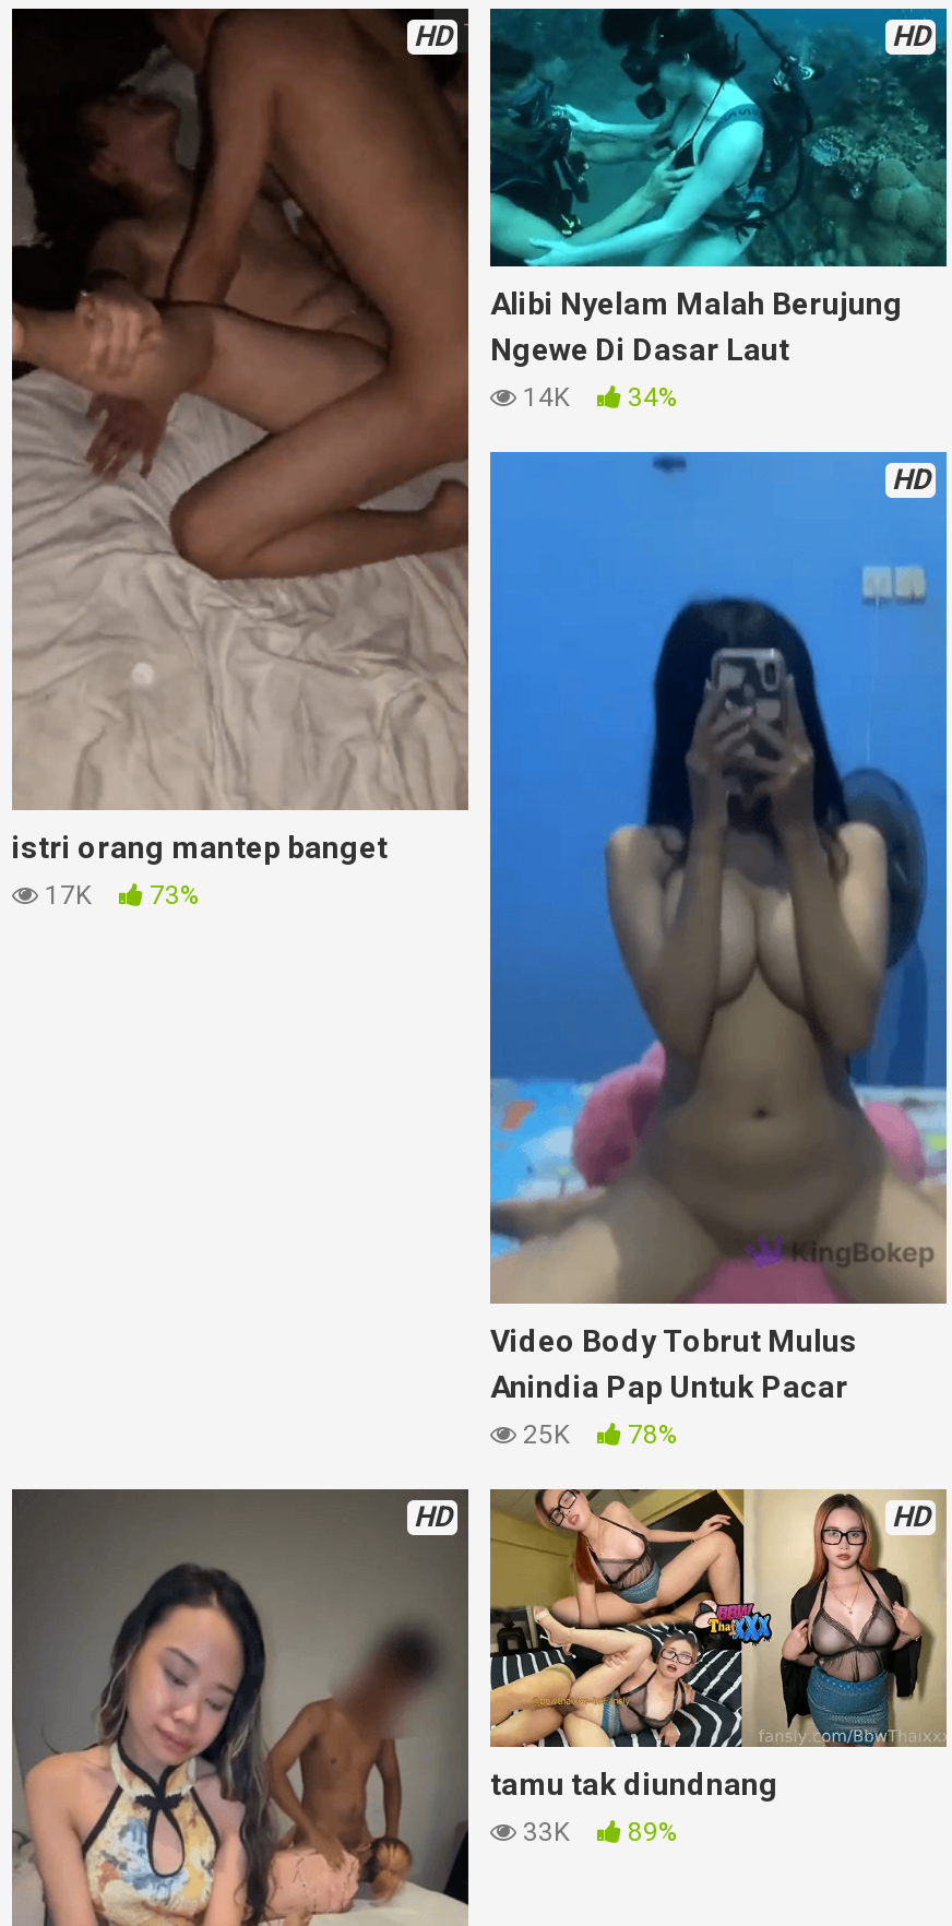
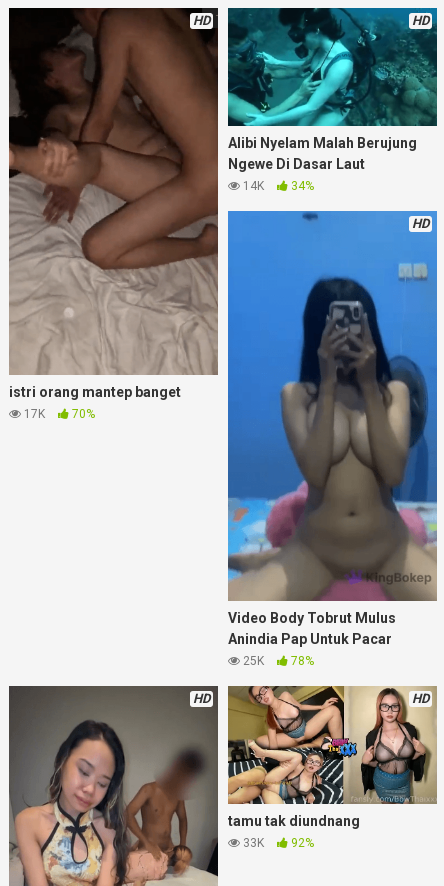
[38,881,200,911] 17K 73% -> [21,407,95,421] 17K 70%
[516,1818,678,1848] 33K 89% -> [240,836,314,850] 33K 92%

